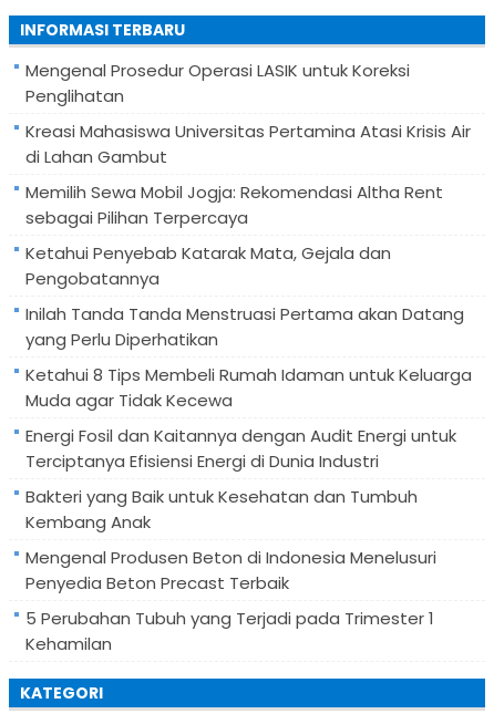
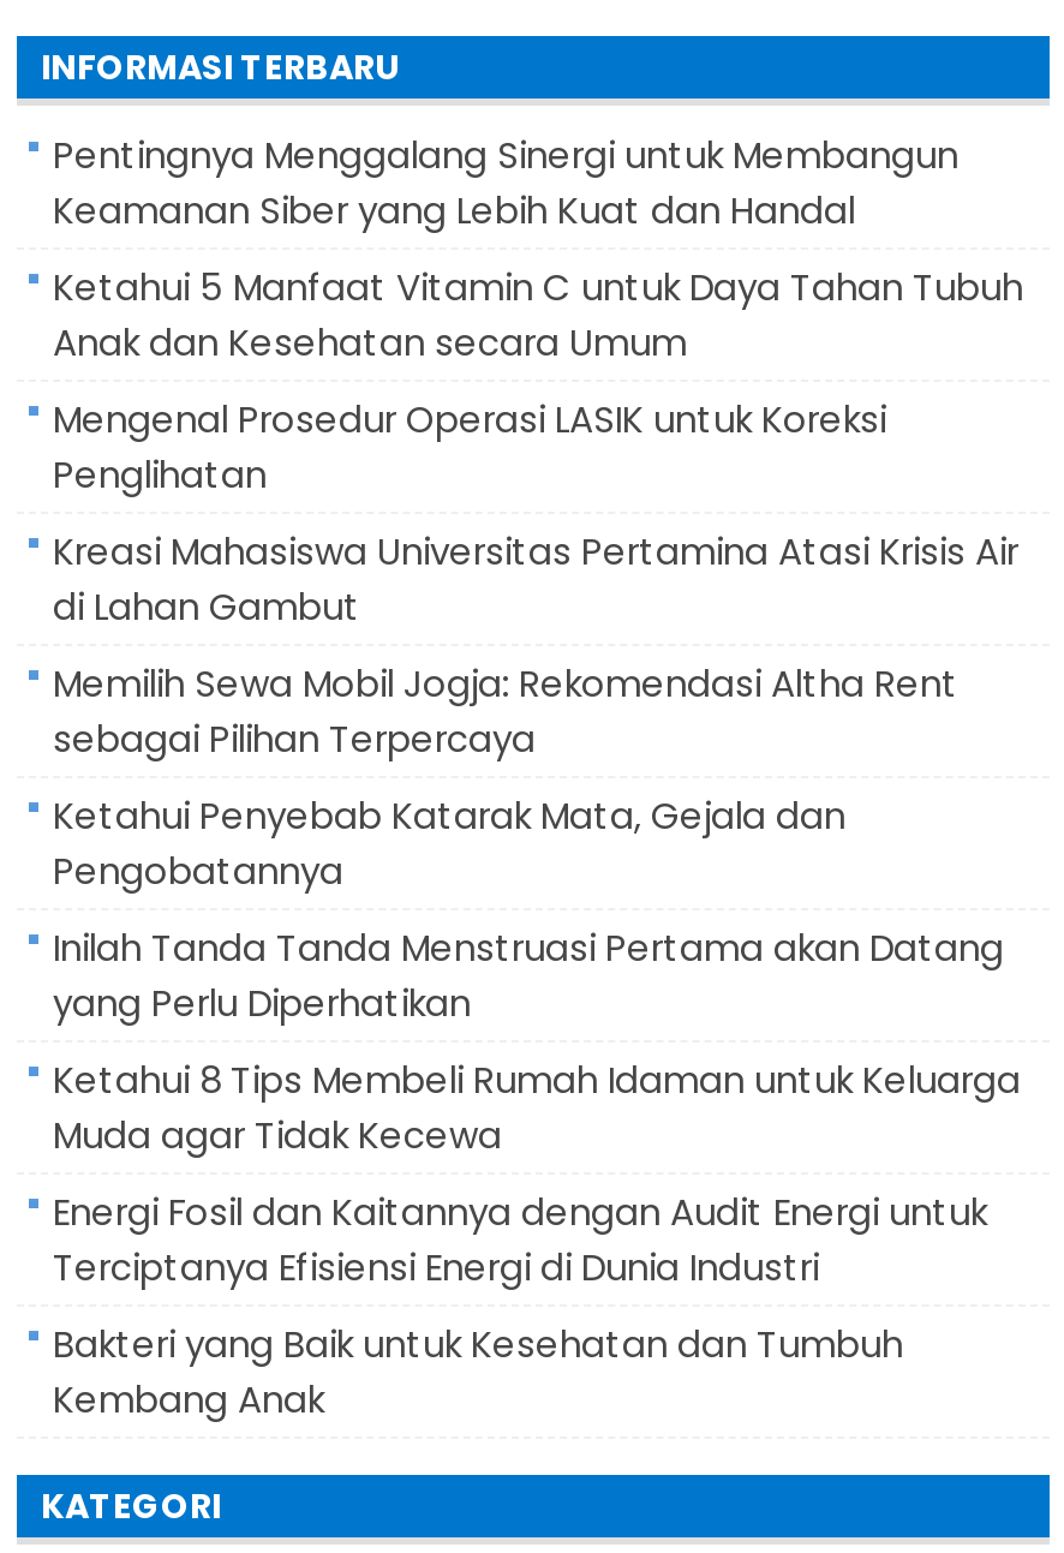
none -> [53,129,1023,367] Pentingnya Menggalang Sinergi untuk Membangun | Keamanan Siber yang Lebih Kuat dan Handal | Ketahui 5 Manfaat Vitamin C untuk Daya Tahan Tubuh | Anak dan Kesehatan secara Umum
moved [25,58,472,533] -> [53,393,1021,1424]: Mengenal Prosedur Operasi LASIK untuk Koreksi | Penglihatan | Kreasi Mahasiswa Universitas Pertamina Atasi Krisis Air | ... | Bakteri yang Baik untuk Kesehatan dan Tumbuh | Kembang Anak
[25,546,436,655] Mengenal Produsen Beton di Indonesia Menelusuri | Penyedia Beton Precast Terbaik | 5 Perubahan Tubuh yang Terjadi pada Trimester 1 | Kehamilan -> none

